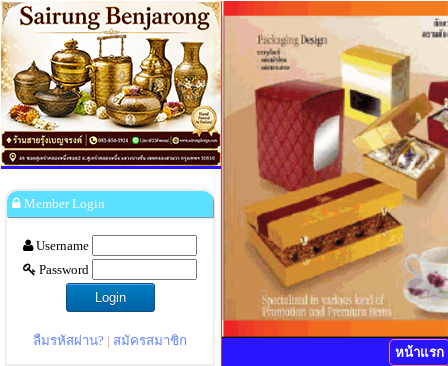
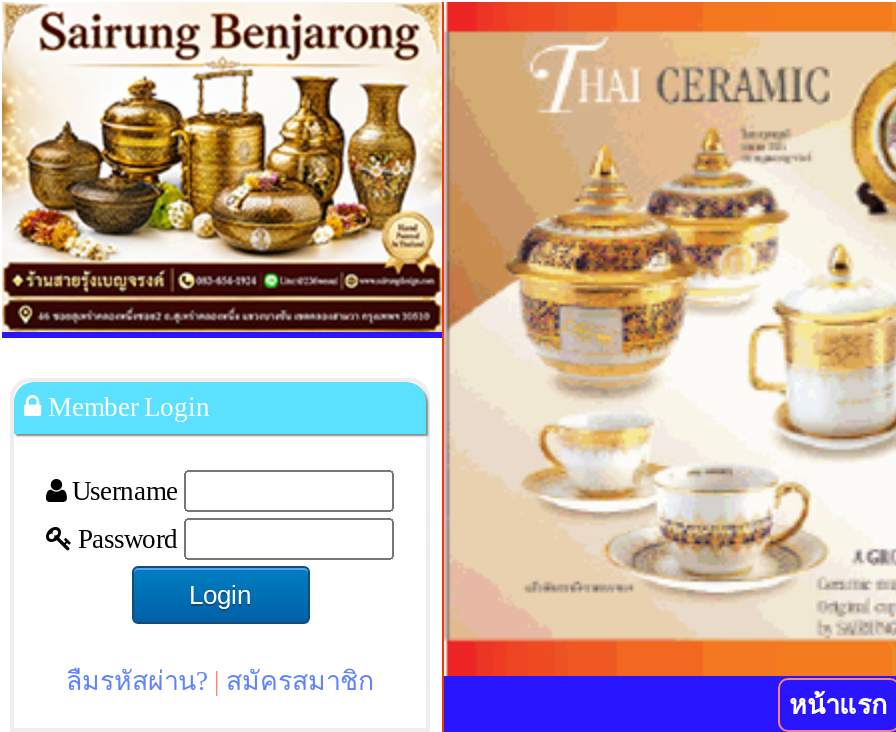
[223,17,445,320] [image] -> [446,32,890,642] [image]

